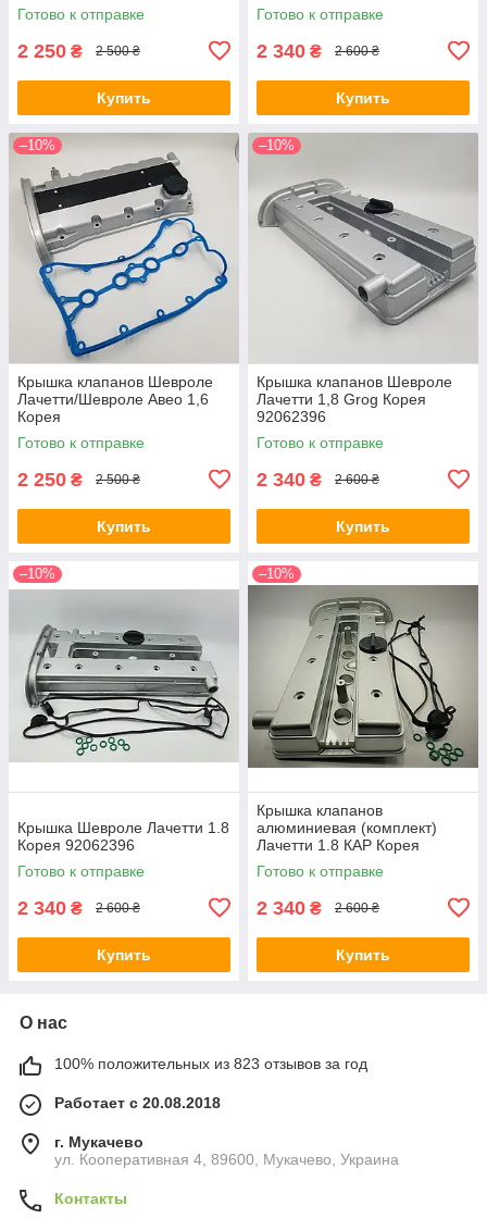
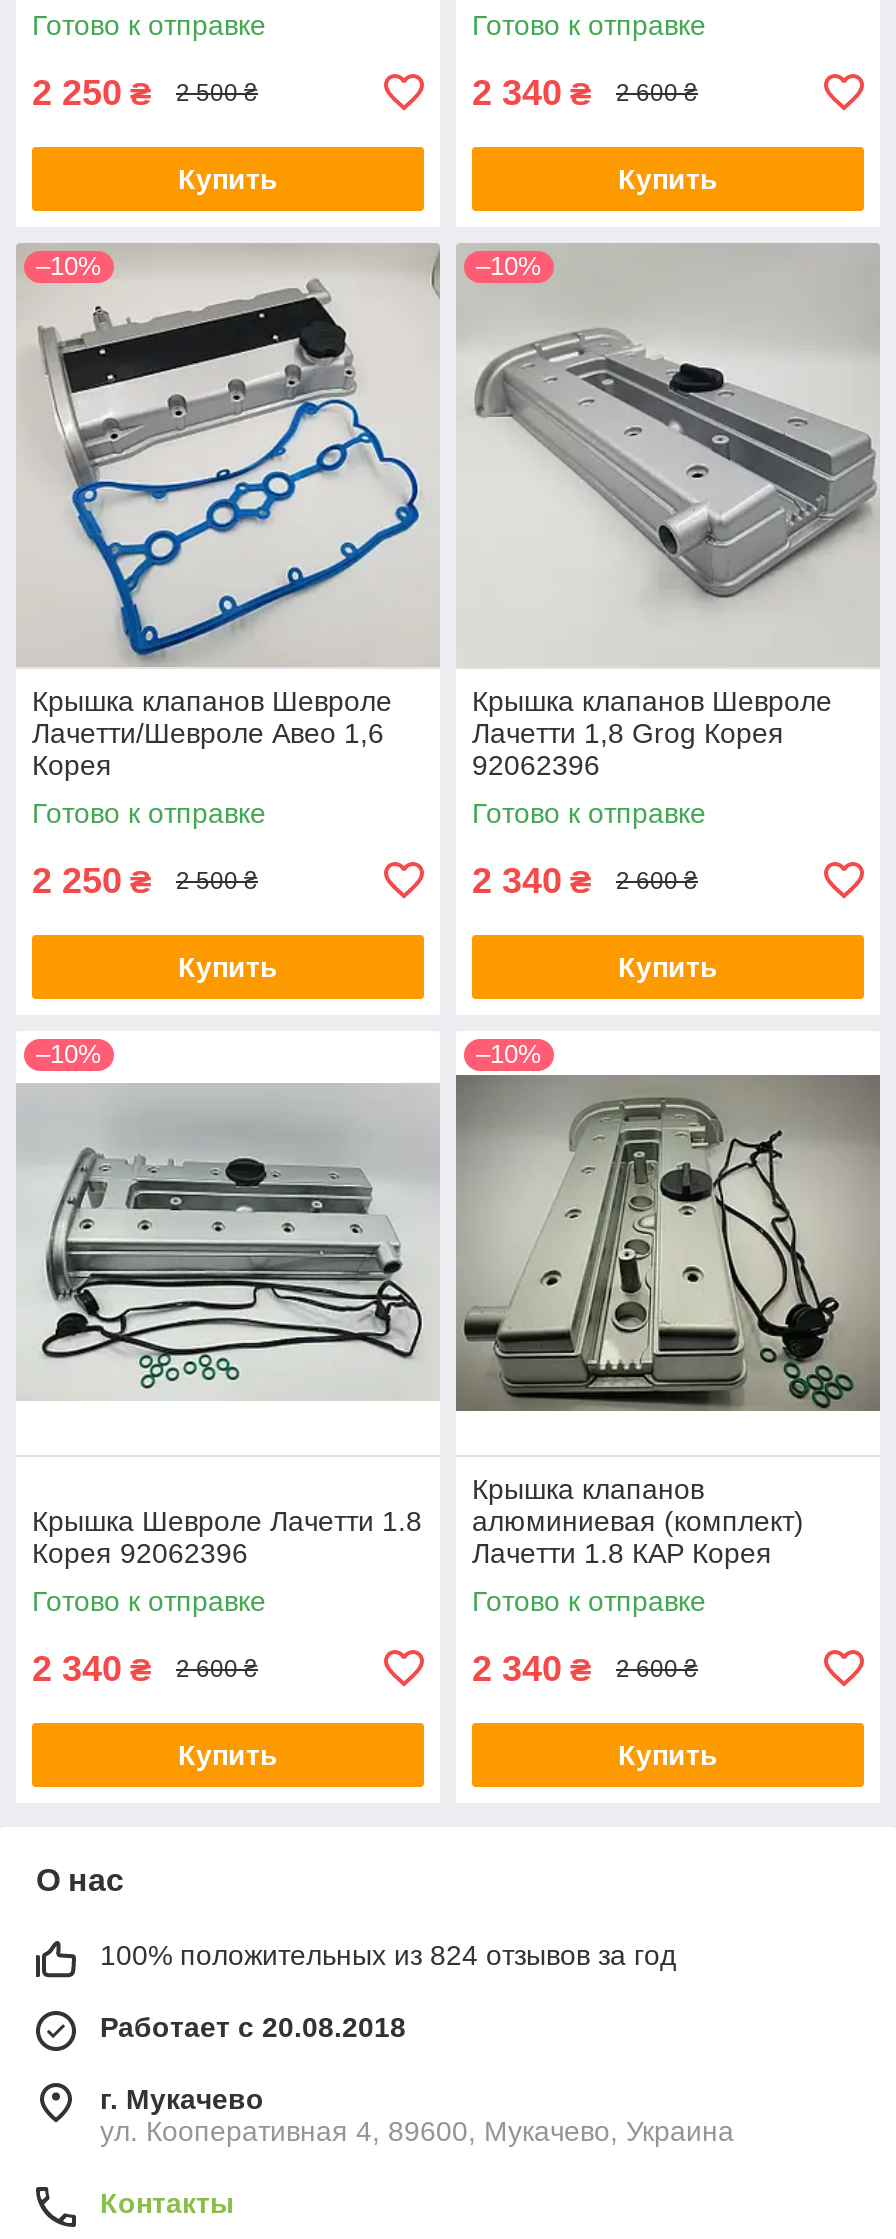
[54,1055,367,1072] 100% положительных из 823 отзывов за год -> [100,1939,676,1971] 100% положительных из 824 отзывов за год

